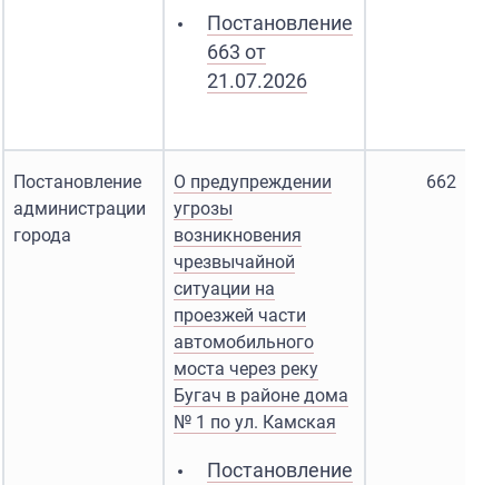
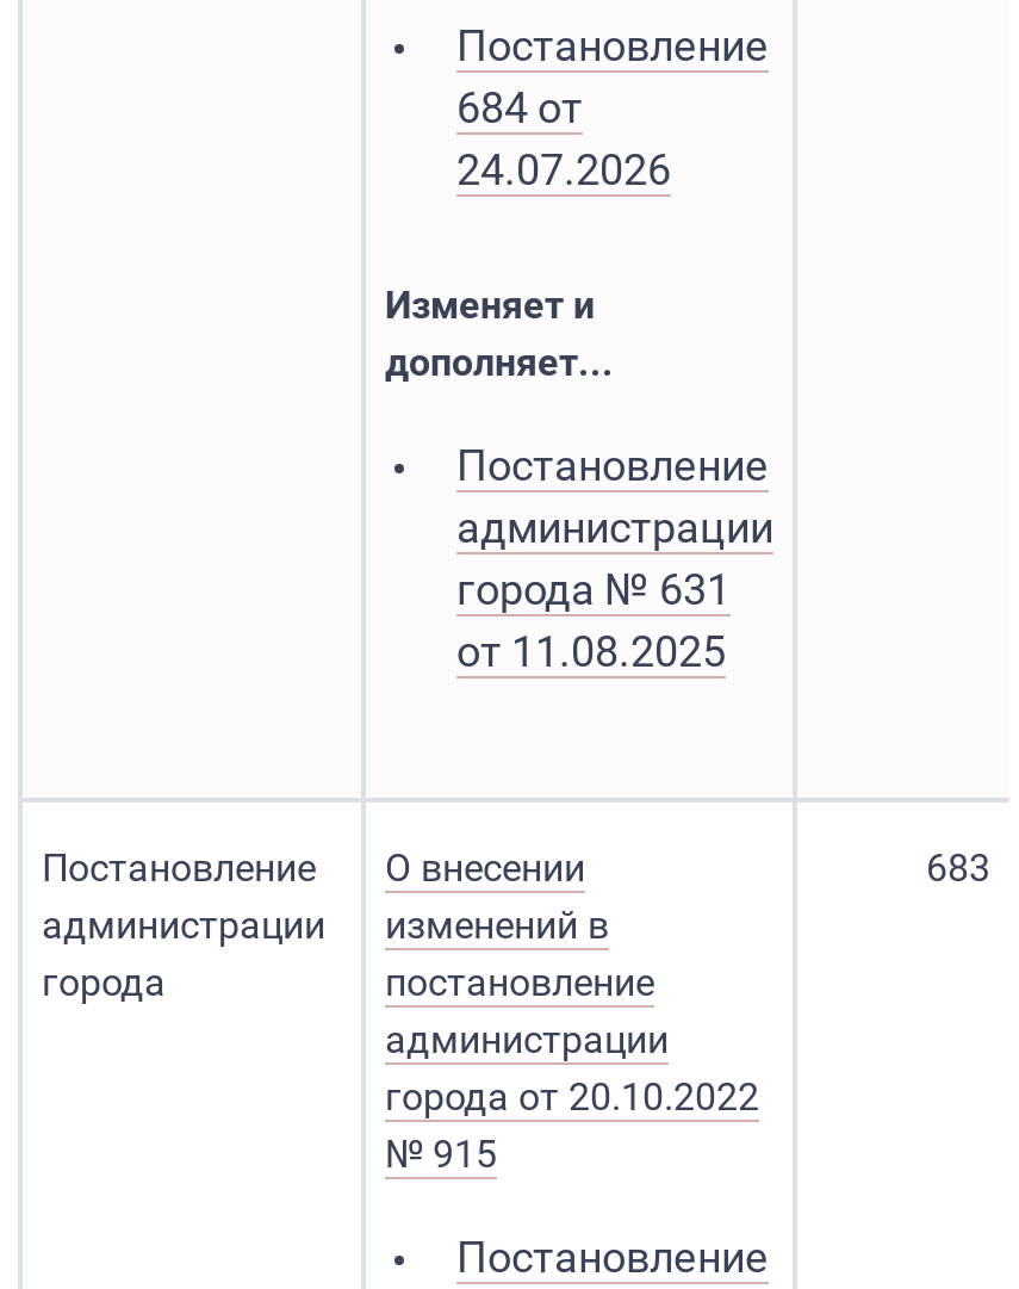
[207,40,307,92] 663 от | 21.07.2026 -> [385,82,773,676] 684 от | 24.07.2026 | Изменяет и | дополняет... | Постановление | администрации | города № 631 | от 11.08.2025
moved [13,171,146,246] -> [42,845,325,1005]: Постановление | администрации | города
[174,171,348,433] О предупреждении | угрозы | возникновения | чрезвычайной | ситуации на | проезжей части | автомобильного | моста через реку | Бугач в районе дома | № 1 по ул. Камская -> [385,845,759,1177] О внесении | изменений в | постановление | администрации | города от 20.10.2022 | № 915
[426,171,456,192] 662 -> [926,845,990,891] 683

